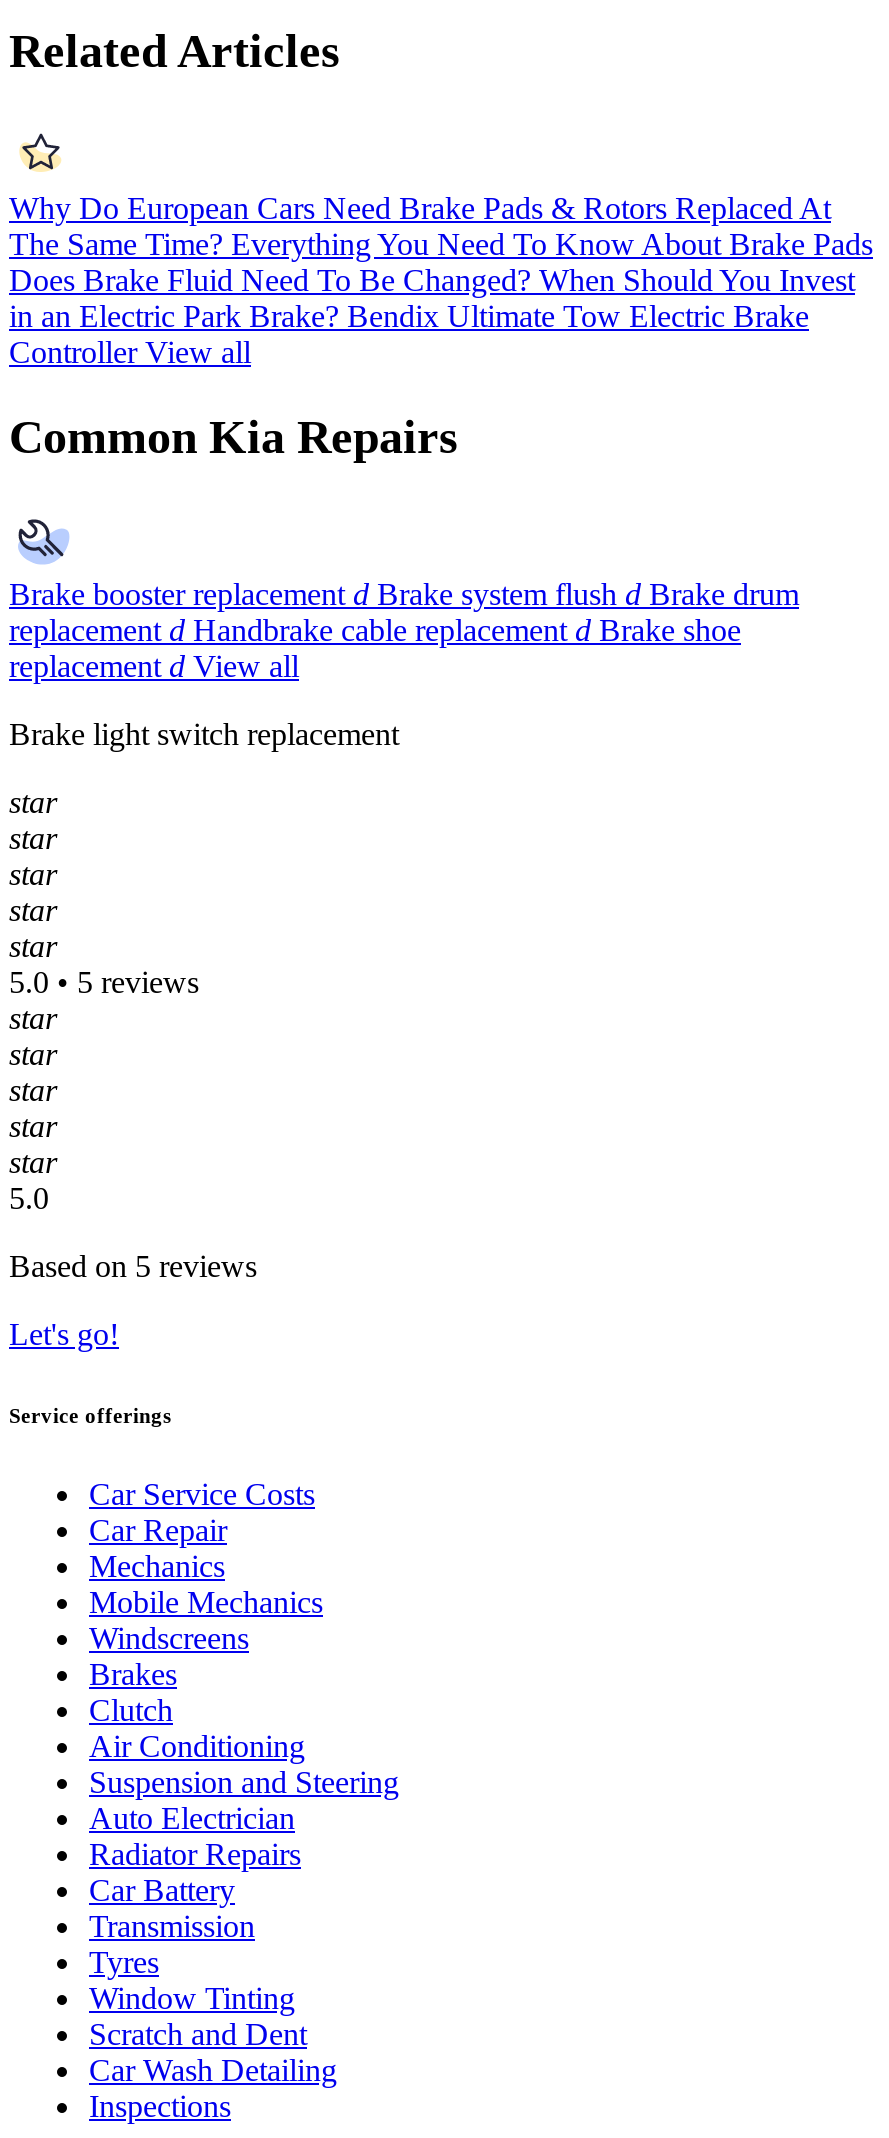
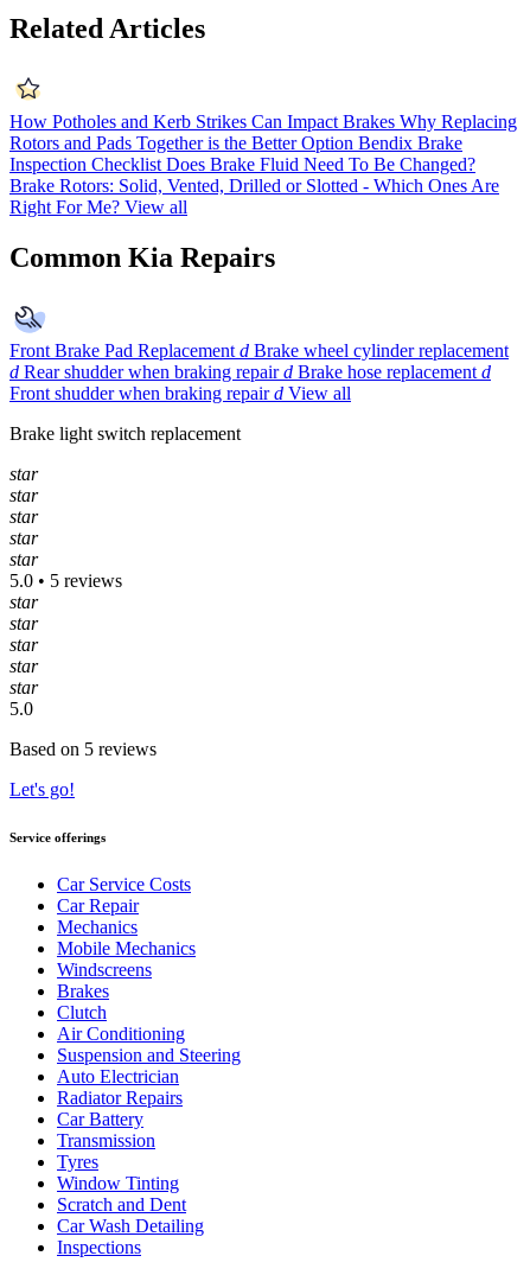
[9,192,873,370] Why Do European Cars Need Brake Pads & Rotors Replaced At | The Same Time? Everything You Need To Know About Brake Pads | Does Brake Fluid Need To Be Changed? When Should You Invest | in an Electric Park Brake? Bendix Ultimate Tow Electric Brake | Controller View all -> [9,112,517,217] How Potholes and Kerb Strikes Can Impact Brakes Why Replacing | Rotors and Pads Together is the Better Option Bendix Brake | Inspection Checklist Does Brake Fluid Need To Be Changed? | Brake Rotors: Solid, Vented, Drilled or Slotted - Which Ones Are | Right For Me? View all
[9,577,799,683] Brake booster replacement d Brake system flush d Brake drum | replacement d Handbrake cable replacement d Brake shoe | replacement d View all -> [9,341,509,403] Front Brake Pad Replacement d Brake wheel cylinder replacement | d Rear shudder when braking repair d Brake hose replacement d | Front shudder when braking repair d View all

